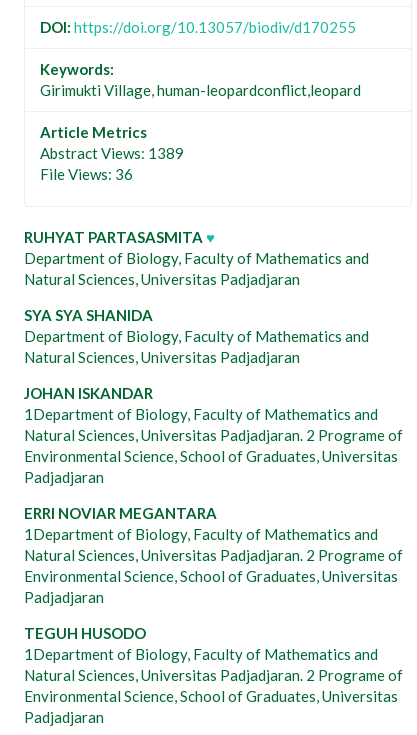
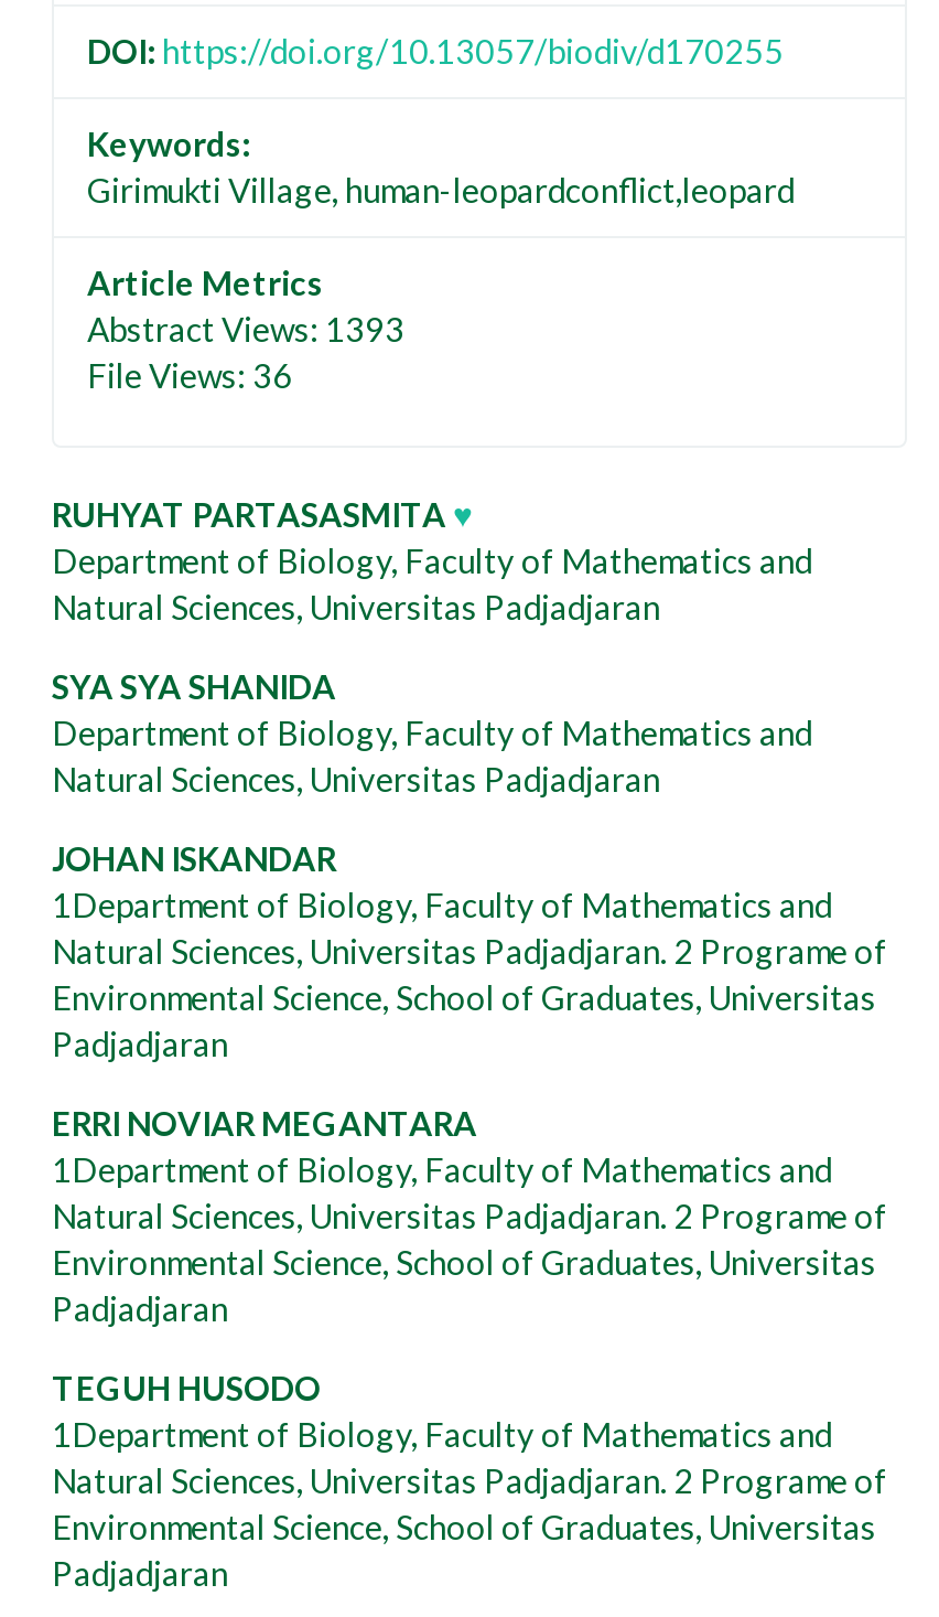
[40,144,184,162] Abstract Views: 1389 -> [87,310,404,349] Abstract Views: 1393

